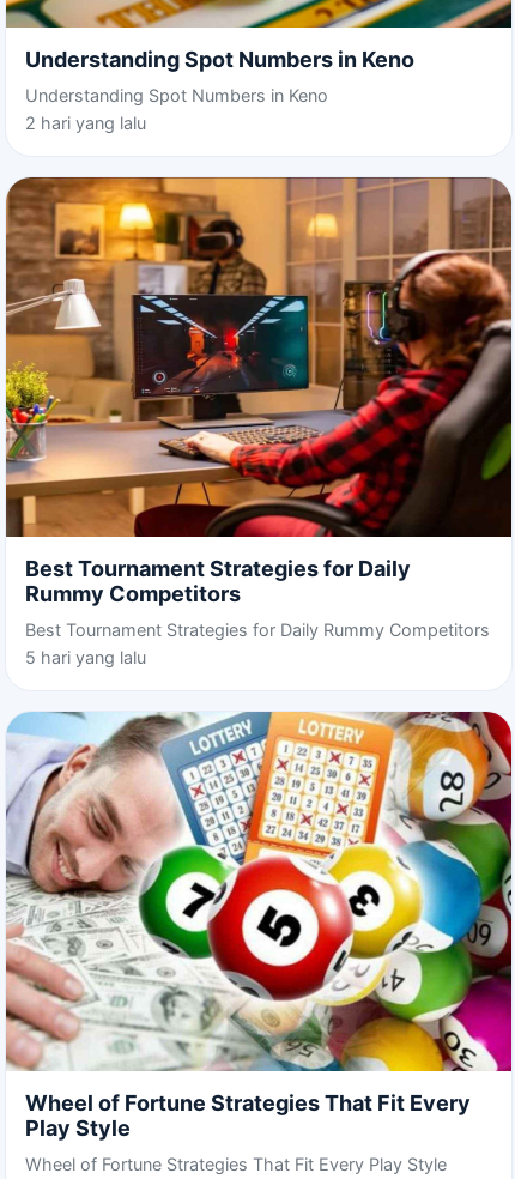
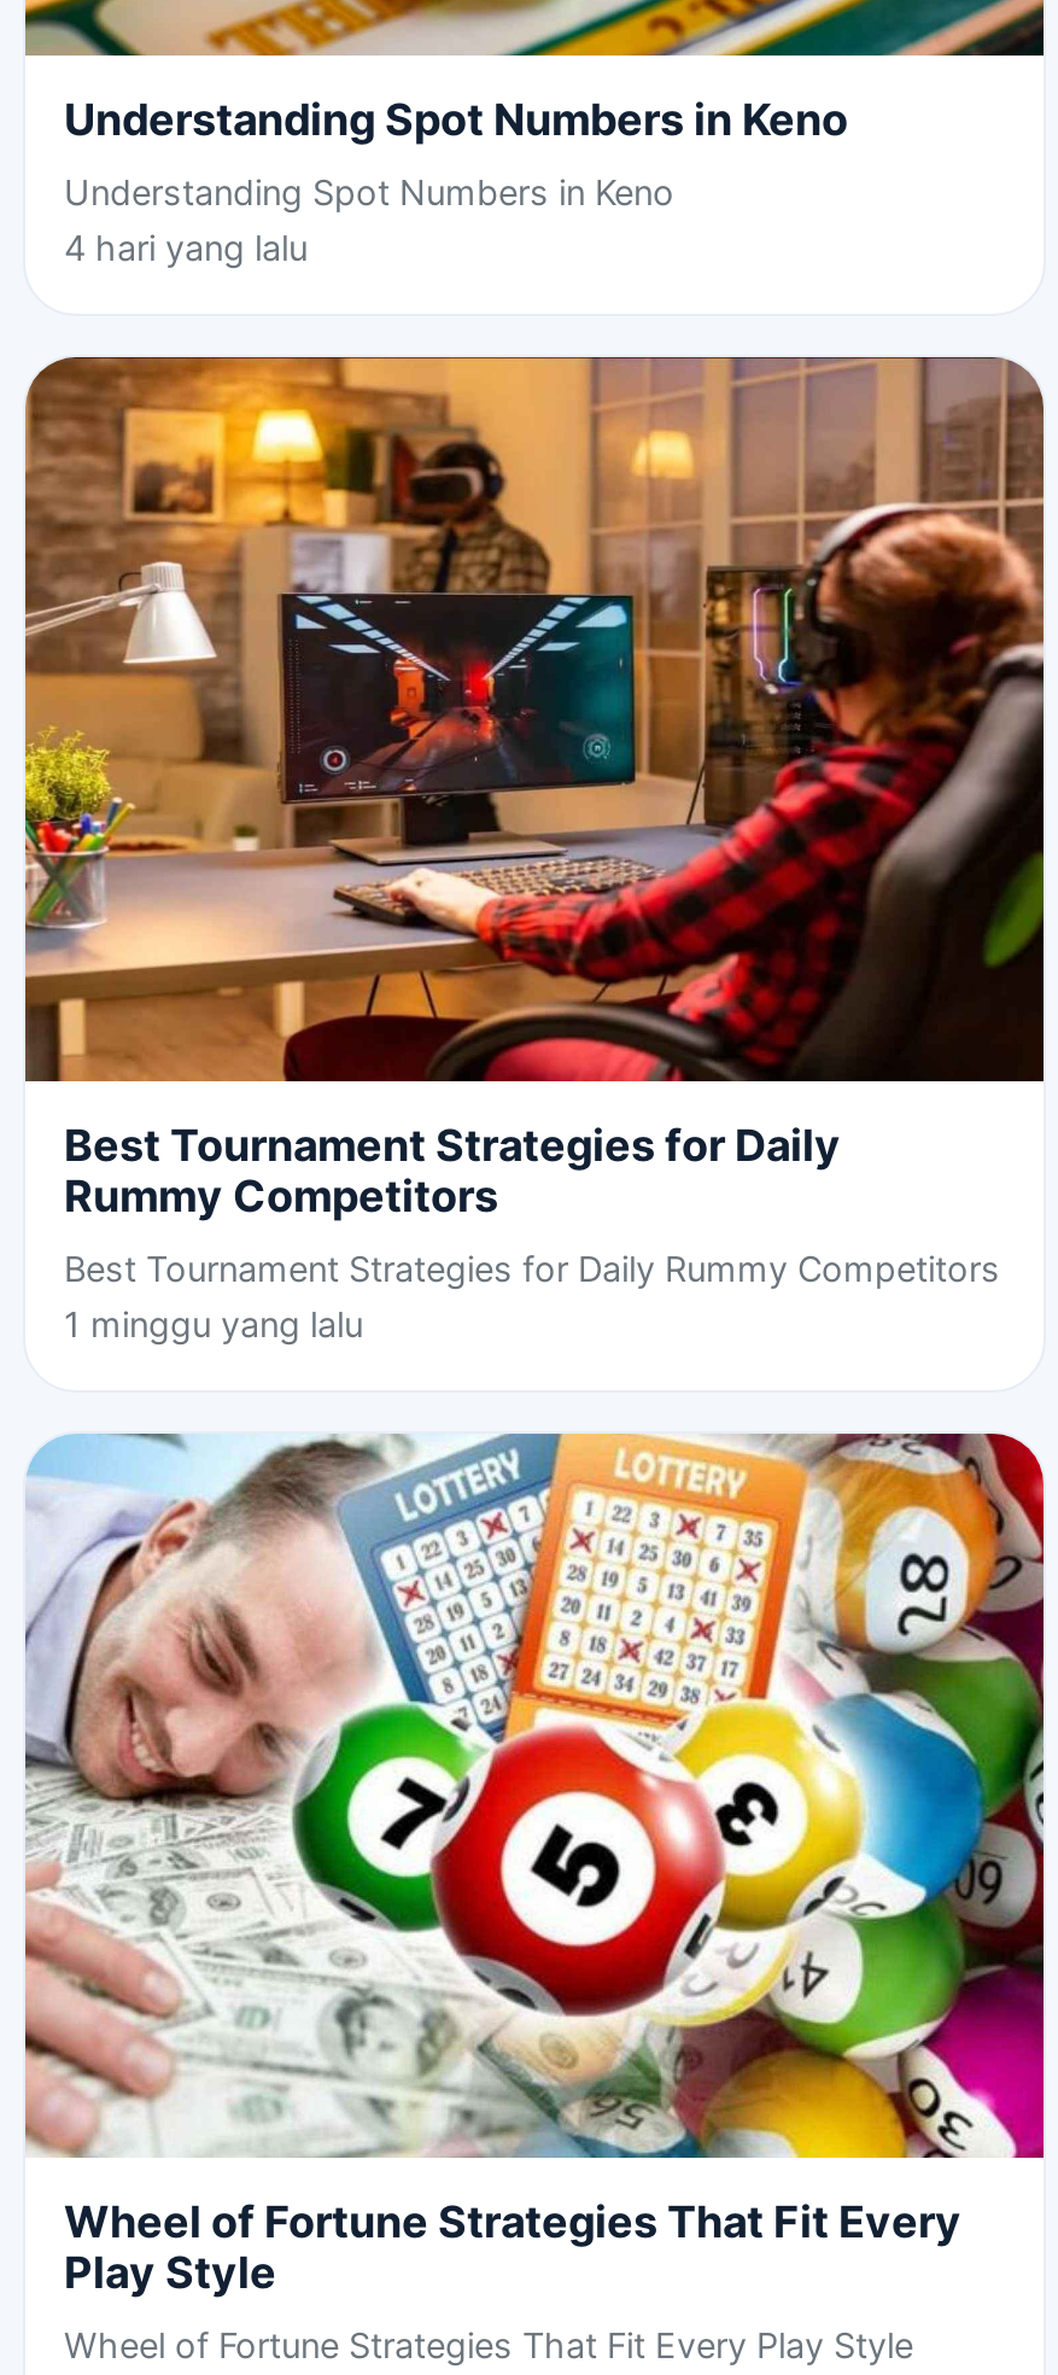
[25,112,146,133] 2 hari yang lalu -> [64,226,308,267] 4 hari yang lalu
[25,647,146,667] 5 hari yang lalu -> [64,1302,363,1343] 1 minggu yang lalu

